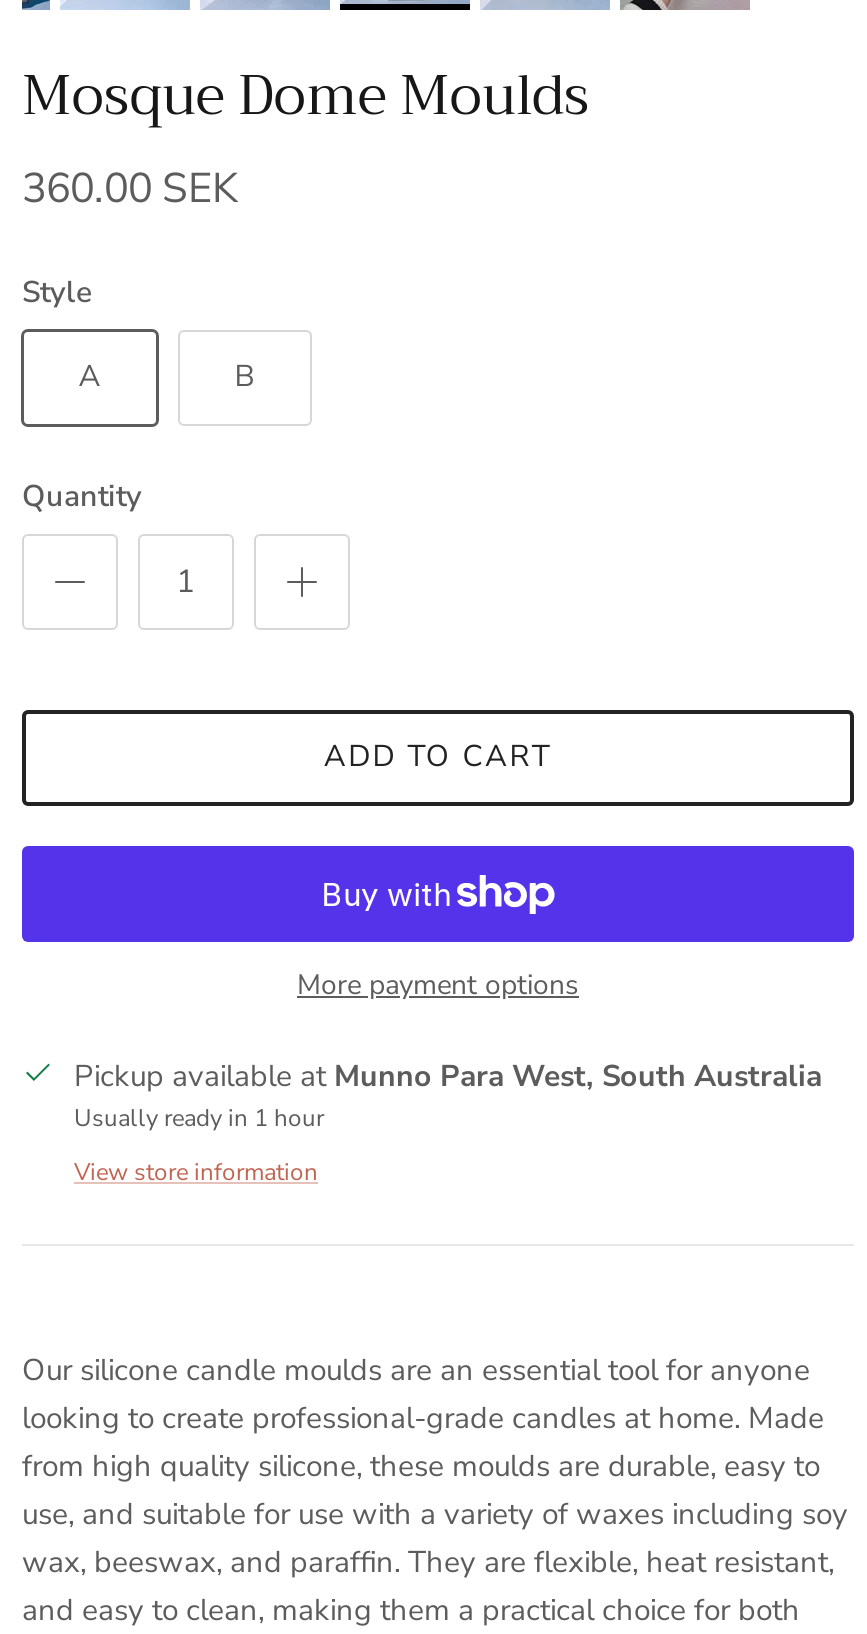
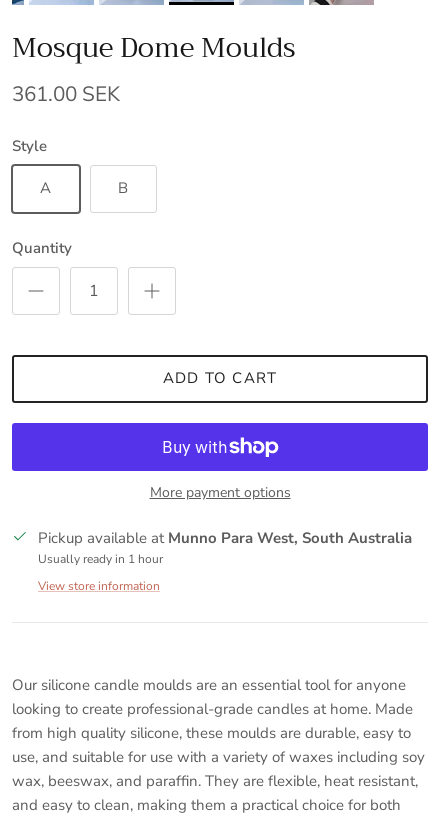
[22,160,238,216] 360.00 SEK -> [12,80,120,108] 361.00 SEK

